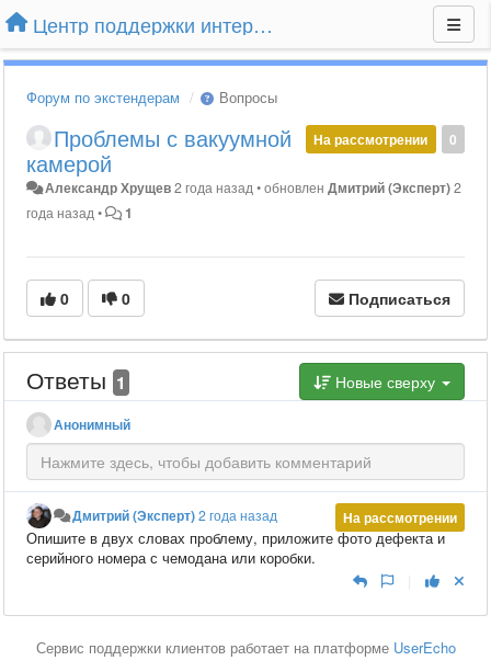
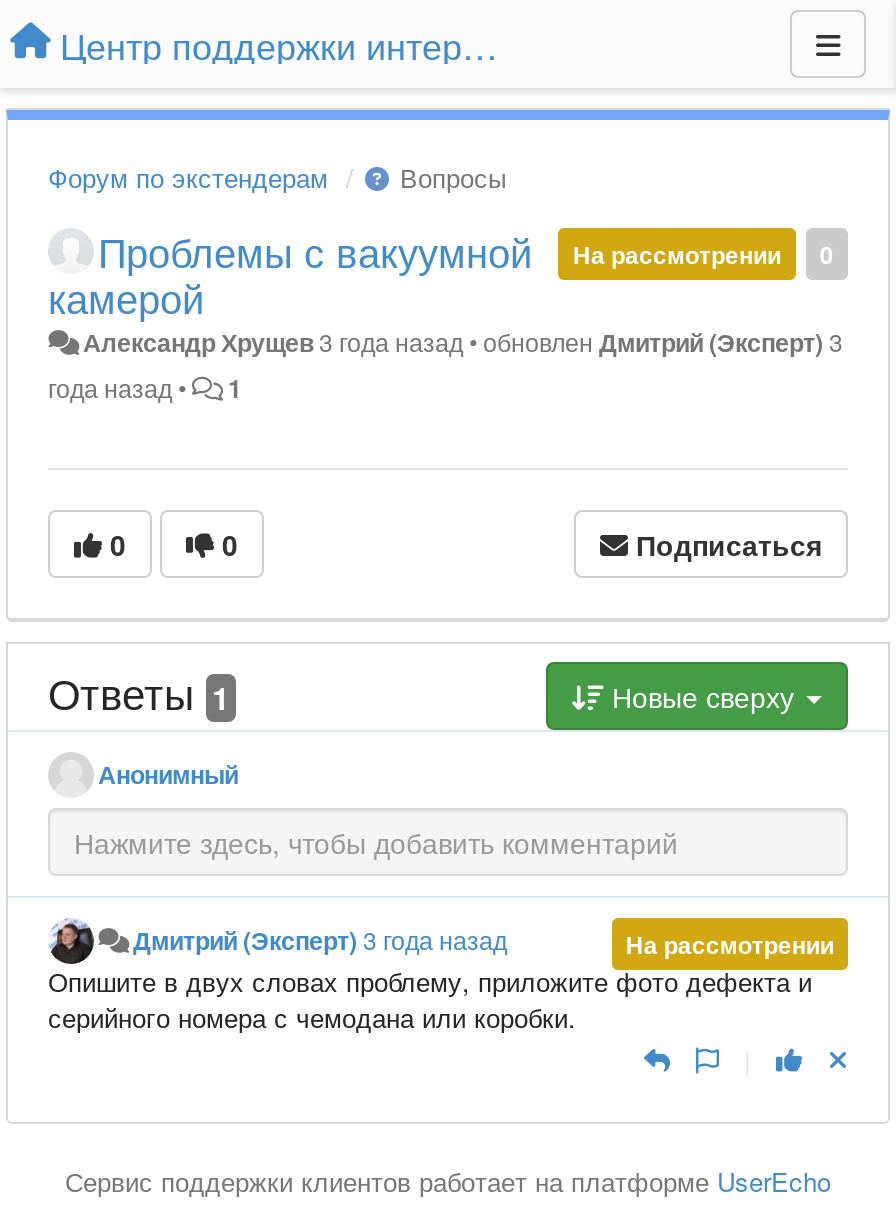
[45,178,462,197] Александр Хрущев 2 года назад • обновлен Дмитрий (Эксперт) 2 -> [83,324,843,360] Александр Хрущев 3 года назад • обновлен Дмитрий (Эксперт) 3
[73,505,278,525] Дмитрий (Эксперт) 2 года назад -> [133,922,507,958] Дмитрий (Эксперт) 3 года назад

